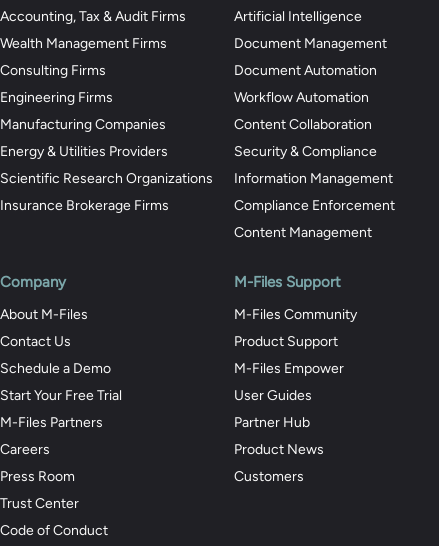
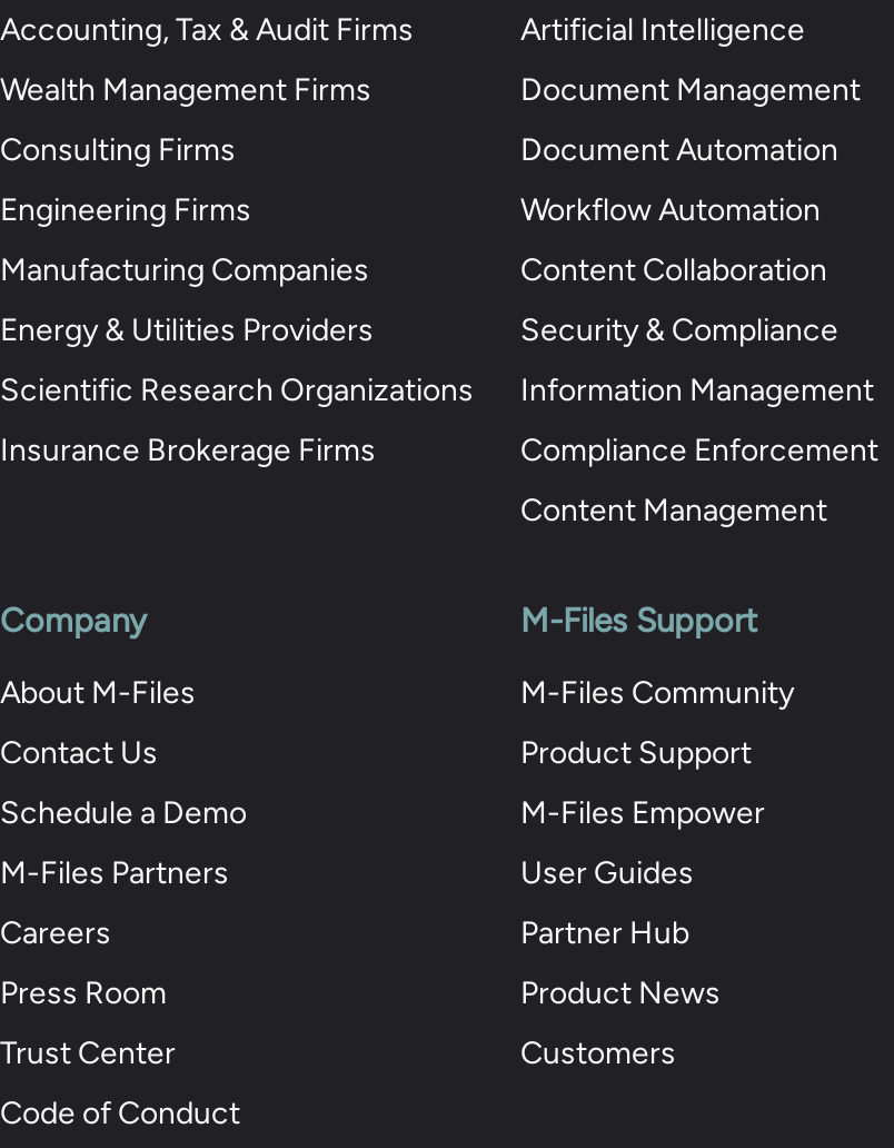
[0,387,122,404] Start Your Free Trial -> none

